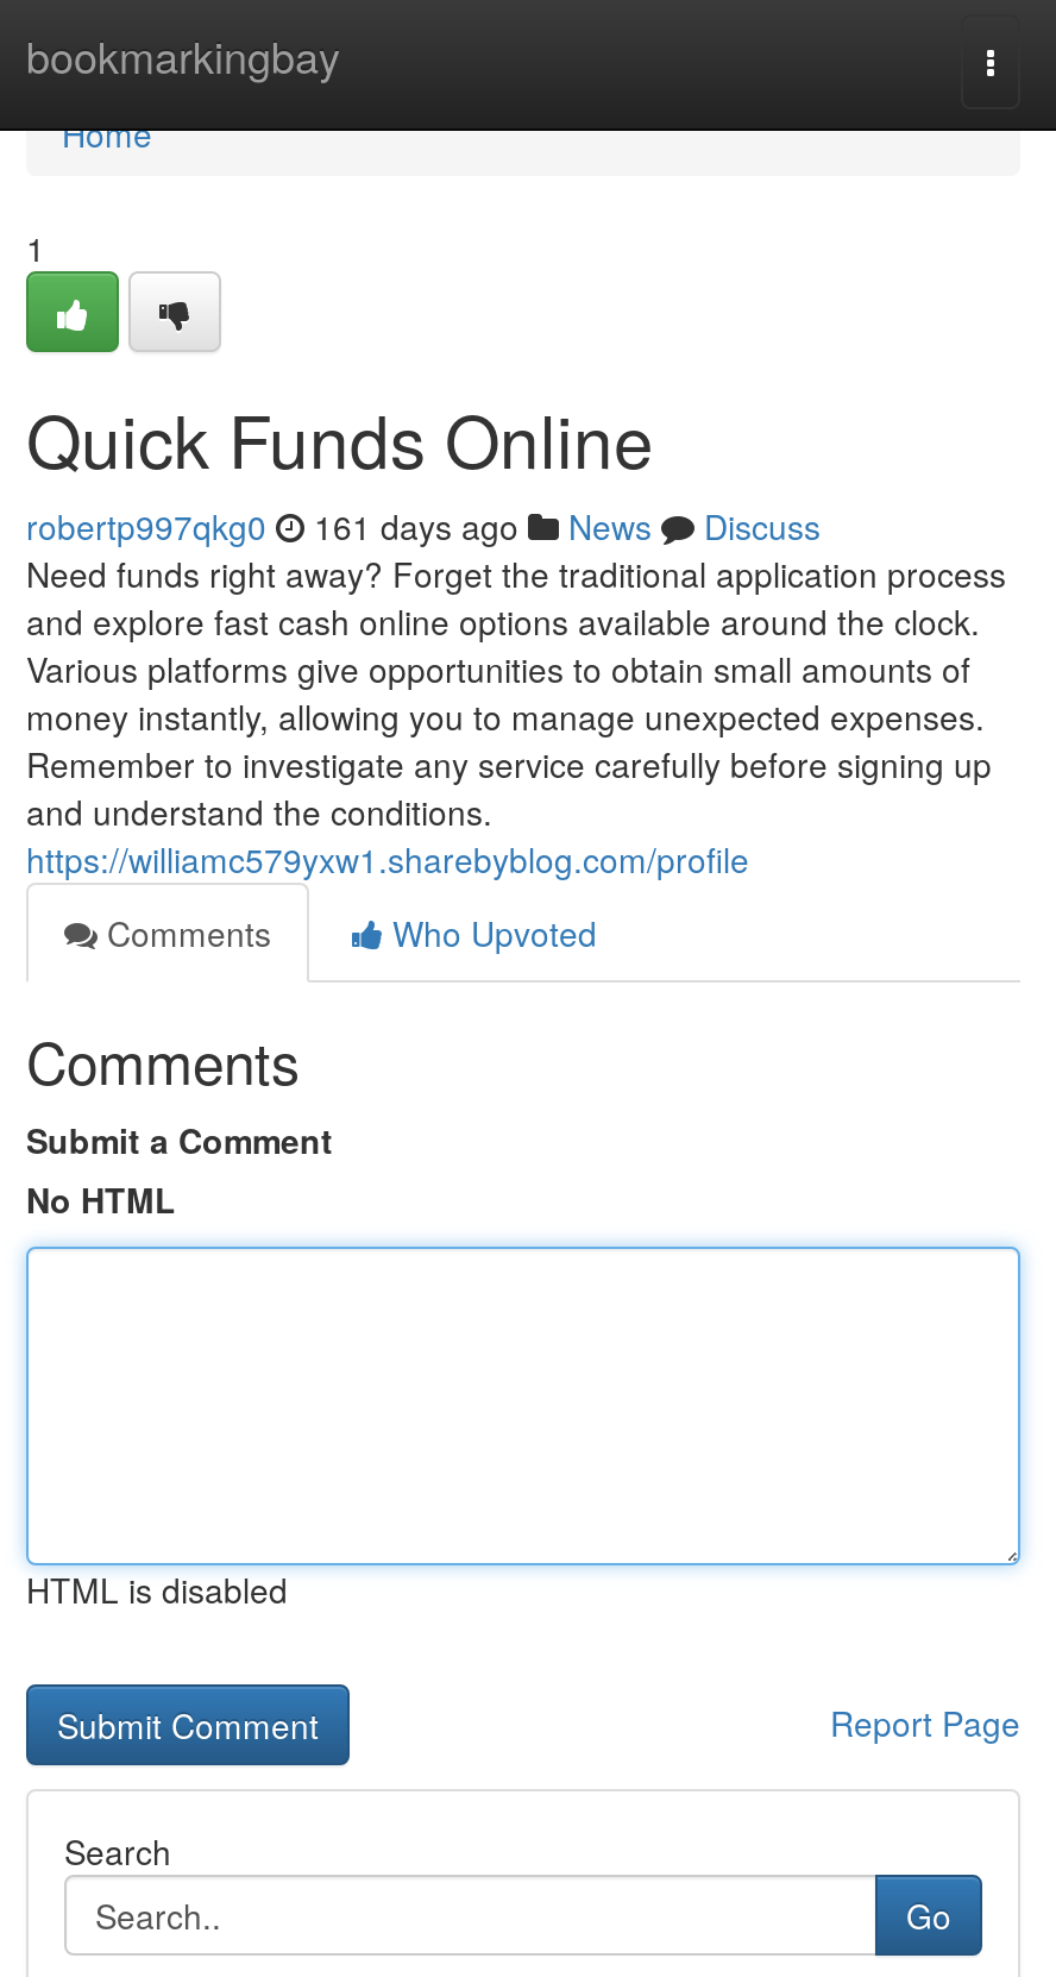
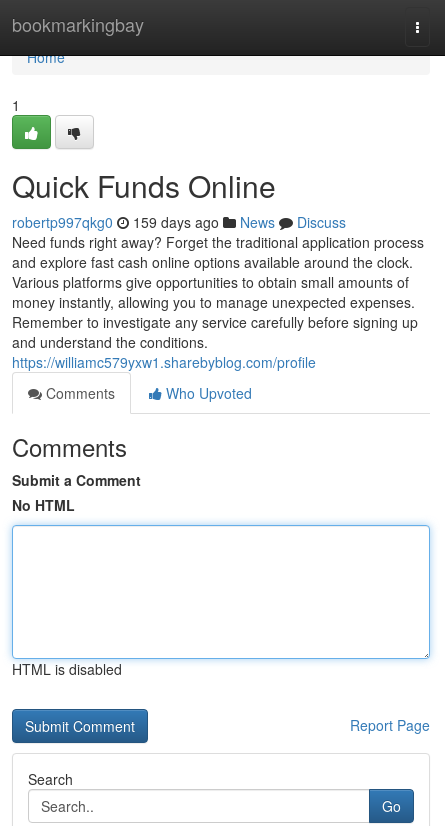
[26,502,821,550] robertp997qkg0 161 days ago News Discuss -> [12,212,346,232] robertp997qkg0 159 days ago News Discuss

